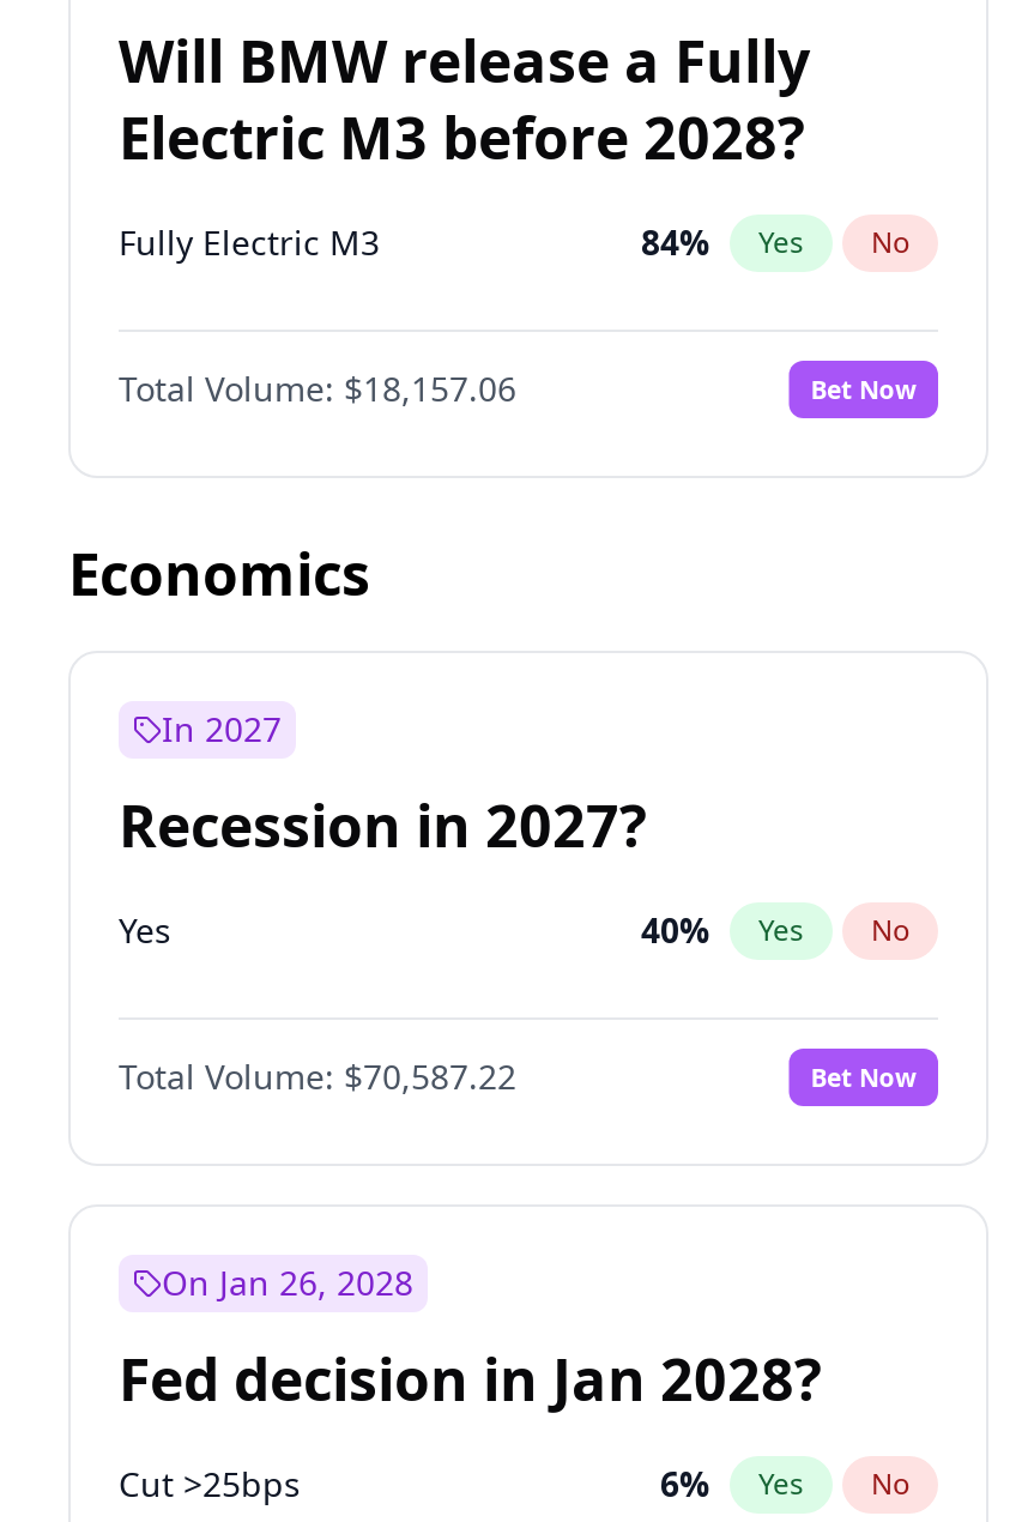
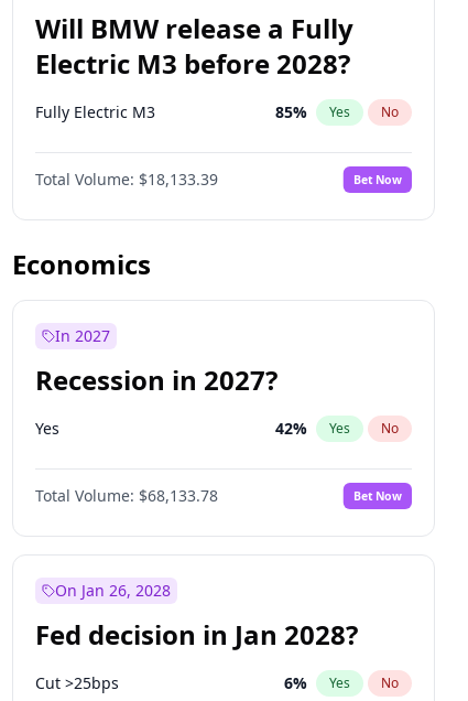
[641,219,909,265] 84% Yes No -> [275,101,399,122] 85% Yes No
[119,366,516,411] Total Volume: $18,157.06 -> [35,169,218,190] Total Volume: $18,133.39
[641,907,909,953] 40% Yes No -> [275,418,399,439] 42% Yes No
[119,1053,516,1099] Total Volume: $70,587.22 -> [35,485,218,506] Total Volume: $68,133.78

